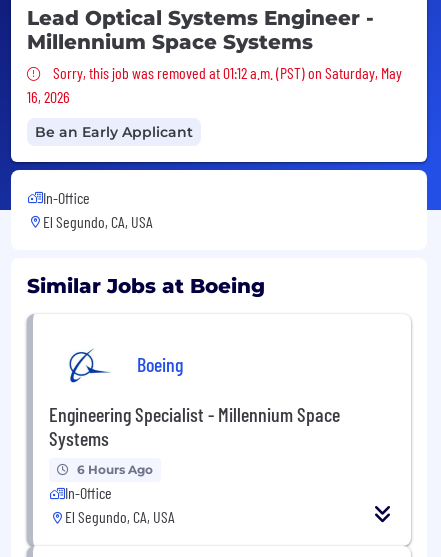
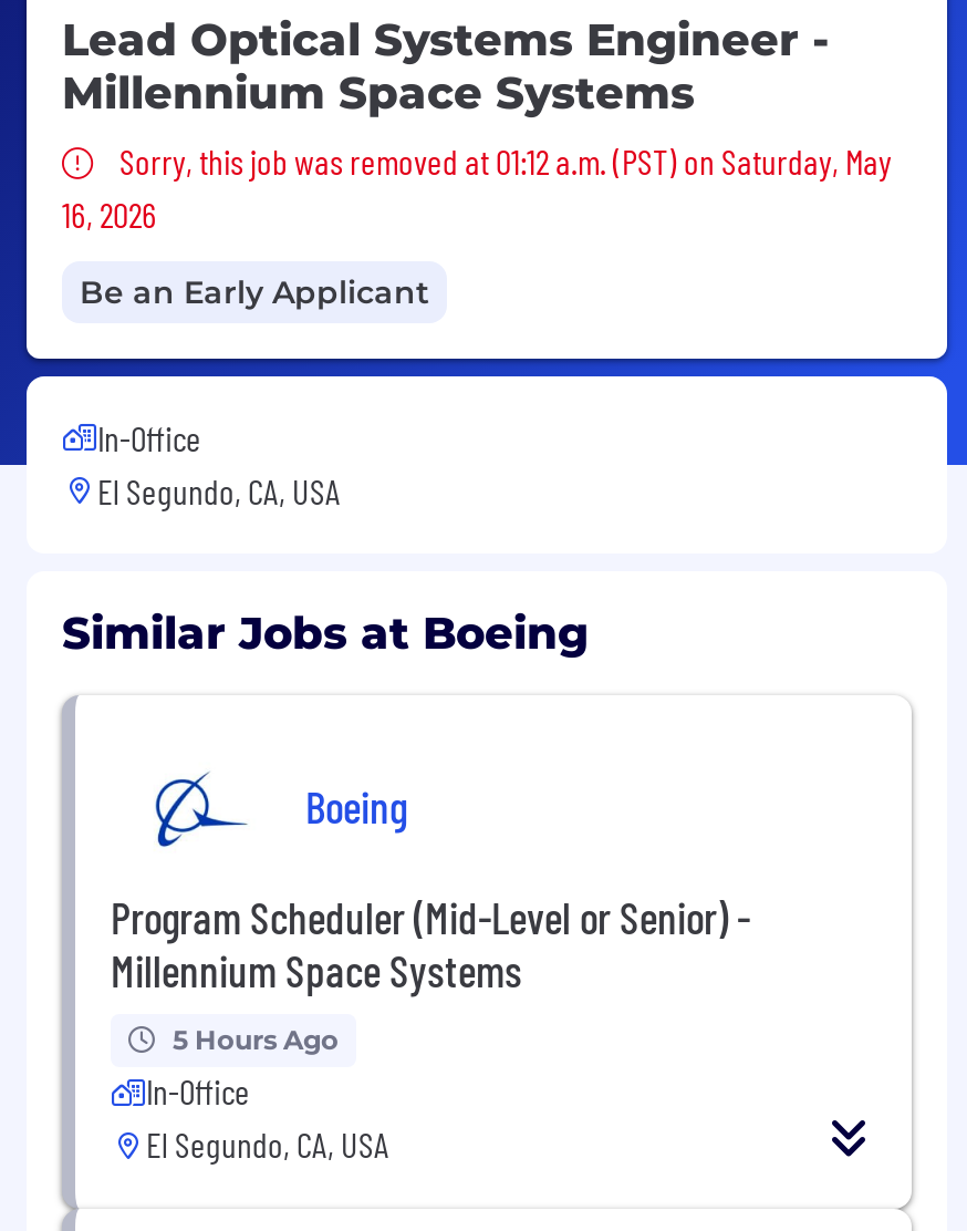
[49,402,340,450] Engineering Specialist - Millennium Space | Systems -> [111,889,750,995] Program Scheduler (Mid-Level or Senior) - | Millennium Space Systems
[77,462,153,477] 6 Hours Ago -> [173,1022,339,1055] 5 Hours Ago

